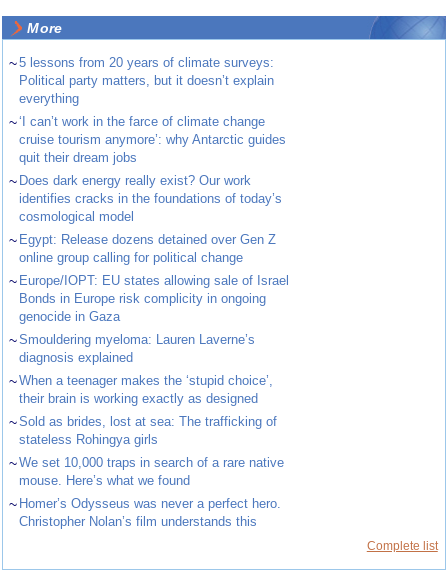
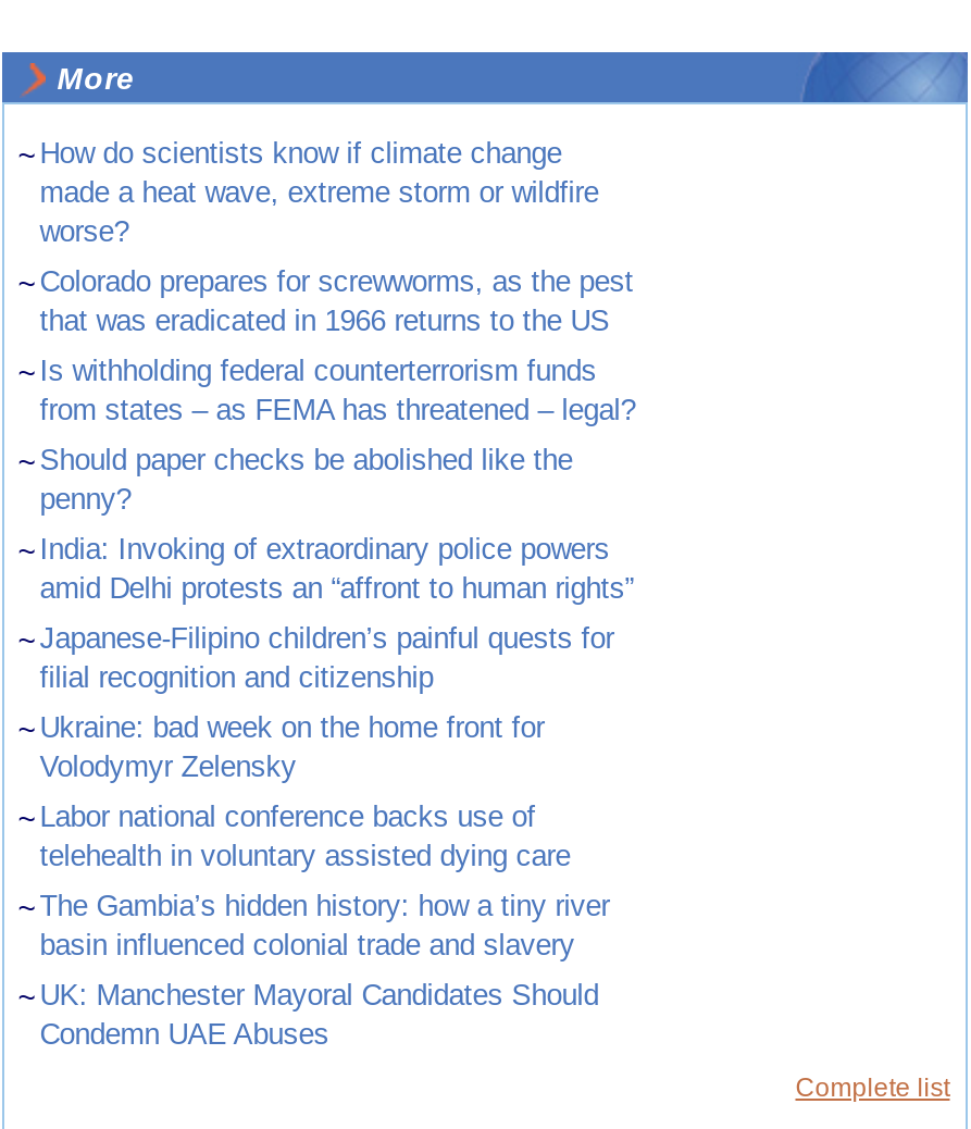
[9,55,274,106] ~ 5 lessons from 20 years of climate surveys: | Political party matters, but it doesn’t explain | everything -> [18,136,598,247] ~ How do scientists know if climate change | made a heat wave, extreme storm or wildfire | worse?
[9,114,286,165] ~ ‘I can’t work in the farce of climate change | cruise tourism anymore’: why Antarctic guides | quit their dream jobs -> [18,264,633,336] ~ Colorado prepares for screwworms, as the pest | that was eradicated in 1966 returns to the US
[9,173,282,224] ~ Does dark energy really exist? Our work | identifies cracks in the foundations of today’s | cosmological model -> [18,353,635,425] ~ Is withholding federal counterterrorism funds | from states – as FEMA has threatened – legal?
[9,232,276,265] ~ Egypt: Release dozens detained over Gen Z | online group calling for political change -> [18,443,572,514] ~ Should paper checks be abolished like the | penny?
[9,273,289,324] ~ Europe/IOPT: EU states allowing sale of Israel | Bonds in Europe risk complicity in ongoing | genocide in Gaza -> [18,532,633,604] ~ India: Invoking of extraordinary police powers | amid Delhi protests an “affront to human rights”
[9,332,255,365] ~ Smouldering myeloma: Lauren Laverne’s | diagnosis explained -> [18,621,614,693] ~ Japanese-Filipino children’s painful quests for | filial recognition and citizenship
[9,373,273,406] ~ When a teenager makes the ‘stupid choice’, | their brain is working exactly as designed -> [18,710,544,782] ~ Ukraine: bad week on the home front for | Volodymyr Zelensky
[9,414,277,447] ~ Sold as brides, lost at sea: The trafficking of | stateless Rohingya girls -> [18,799,570,871] ~ Labor national conference backs use of | telehealth in voluntary assisted dying care
[9,455,284,488] ~ We set 10,000 traps in search of a rare native | mouse. Here’s what we found -> [18,889,609,960] ~ The Gambia’s hidden history: how a tiny river | basin influenced colonial trade and slavery
[9,496,281,529] ~ Homer’s Odysseus was never a perfect hero. | Christopher Nolan’s film understands this -> [18,978,598,1050] ~ UK: Manchester Mayoral Candidates Should | Condemn UAE Abuses

